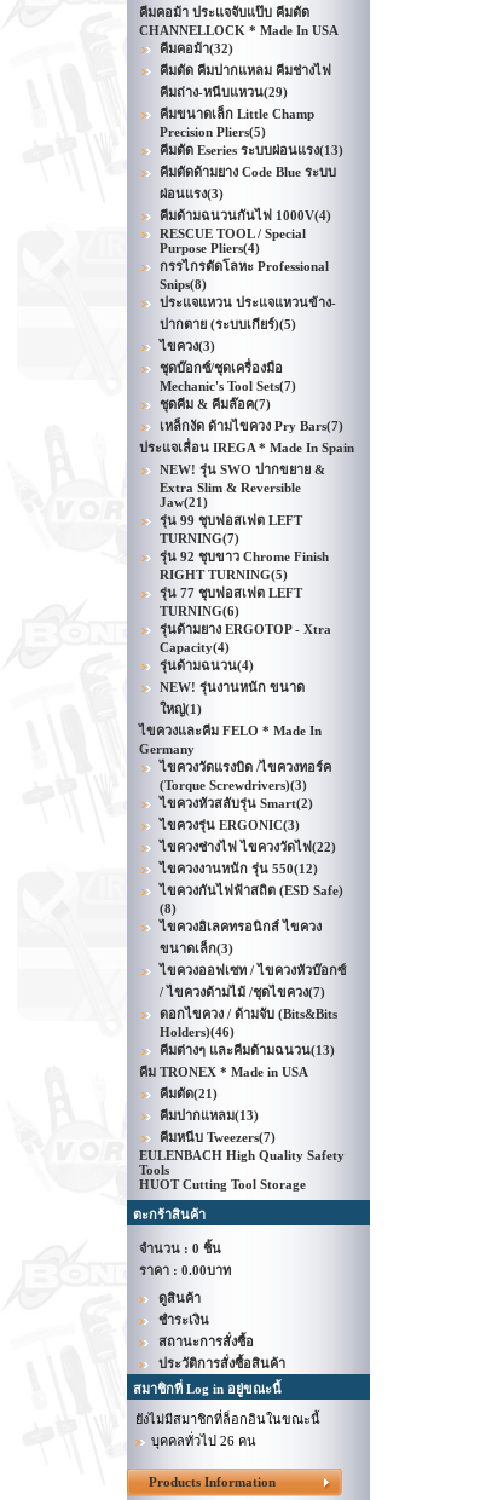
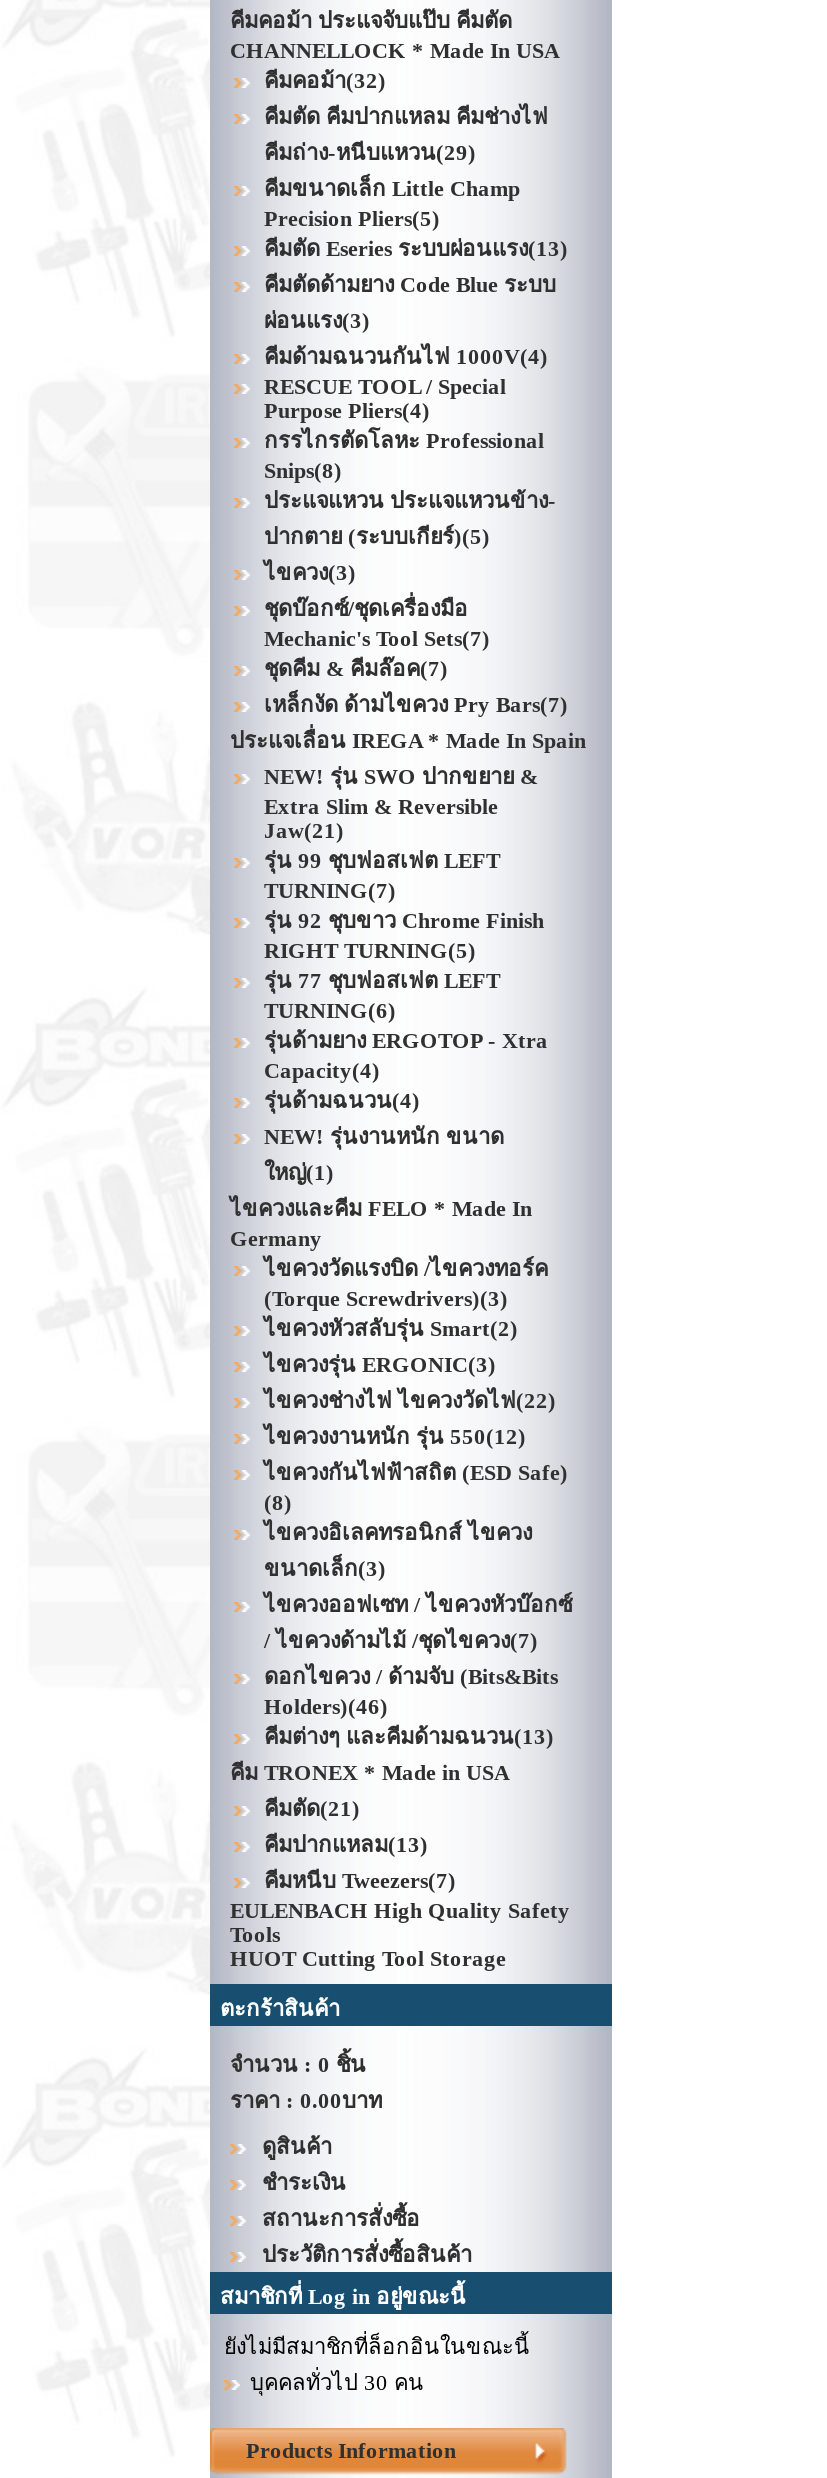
[151,1433,256,1448] บุคคลทั่วไป 26 คน -> [250,2370,424,2394] บุคคลทั่วไป 30 คน

